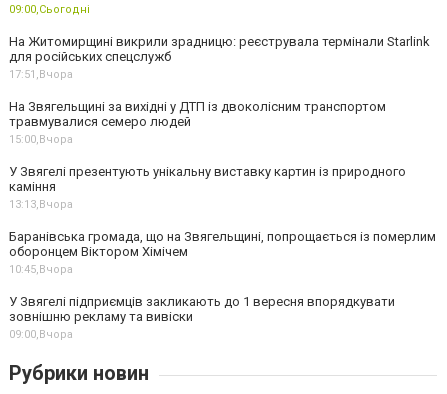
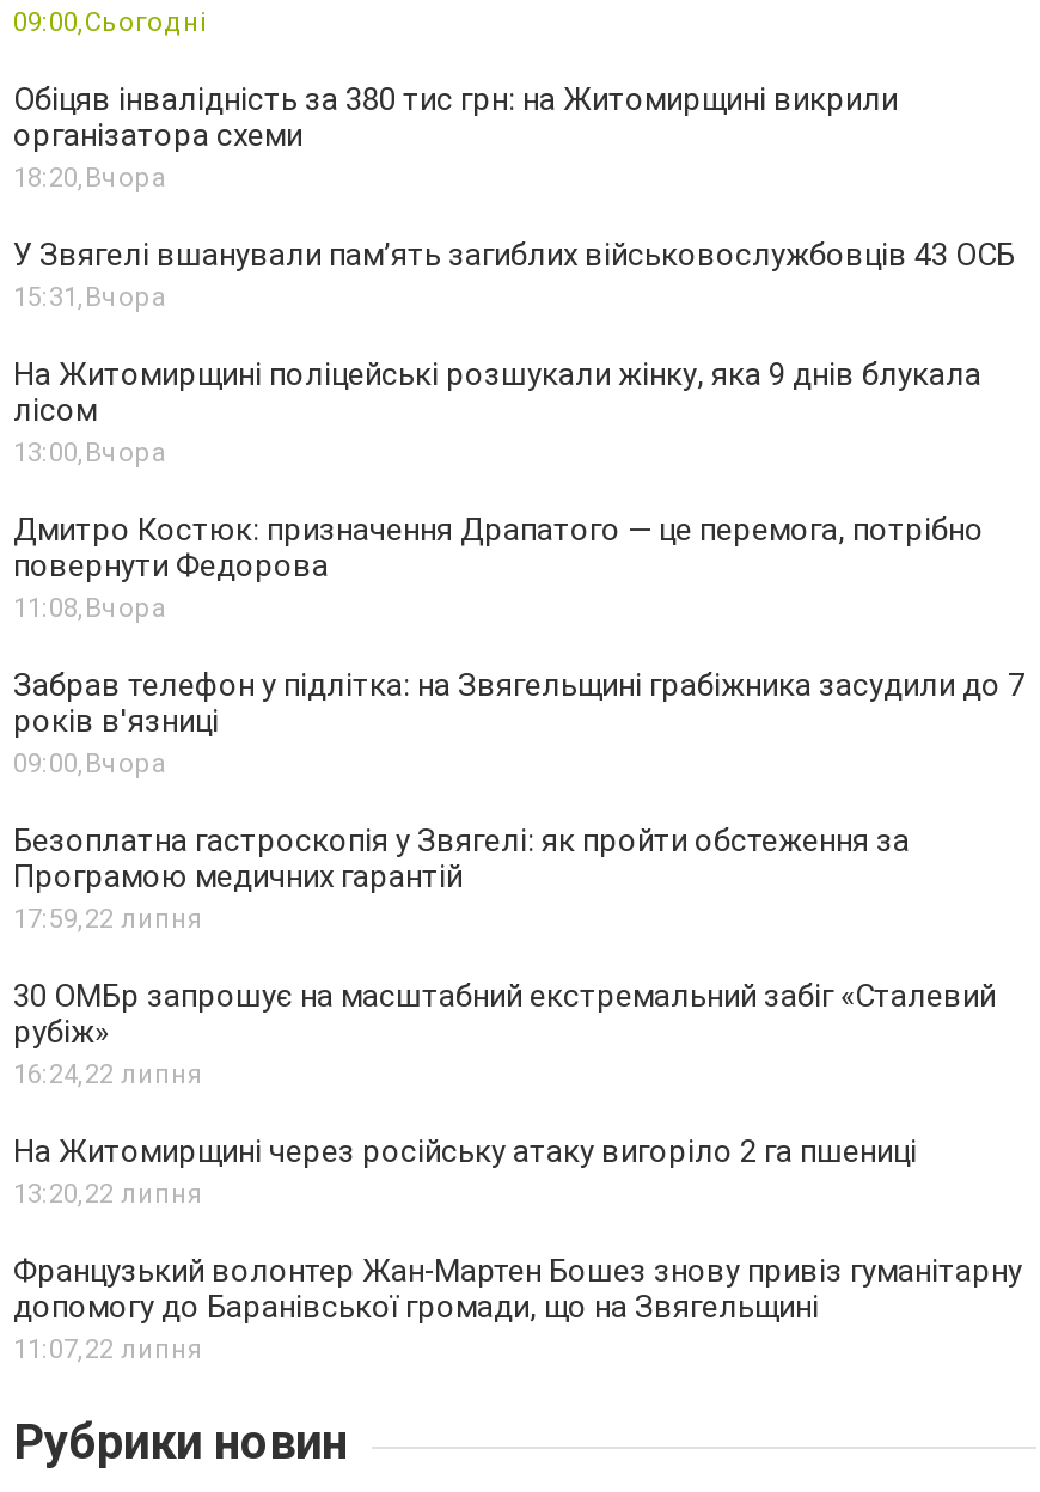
[9,34,430,81] На Житомирщині викрили зрадницю: реєструвала термінали Starlink | для російських спецслужб | 17:51, Вчора -> [13,82,898,195] Обіцяв інвалідність за 380 тис грн: на Житомирщині викрили | організатора схеми | 18:20, Вчора
[9,99,386,146] На Звягельщині за вихідні у ДТП із двоколісним транспортом | травмувалися семеро людей | 15:00,Вчора -> [13,238,1015,314] У Звягелі вшанували пам’ять загиблих військовослужбовців 43 ОСБ | 15:31, Вчора
[9,164,406,211] У Звягелі презентують унікальну виставку картин із природного | каміння | 13:13, Вчора -> [13,357,981,470] На Житомирщині поліцейські розшукали жінку, яка 9 днів блукала | лісом | 13:00, Вчора
[9,229,436,276] Баранівська громада, що на Звягельщині, попрощається із померлим | оборонцем Віктором Хімічем | 10:45, Вчора -> [13,513,984,625] Дмитро Костюк: призначення Драпатого — це перемога, потрібно | повернути Федорова | 11:08, Вчора
[9,294,395,324] У Звягелі підприємців закликають до 1 вересня впорядкувати | зовнішню рекламу та вивіски -> [13,668,1024,740] Забрав телефон у підлітка: на Звягельщині грабіжника засудили до 7 | років в'язниці
none -> [13,824,1022,1366] Безоплатна гастроскопія у Звягелі: як пройти обстеження за | Програмою медичних гарантій | 17:59,22 липня | 30 ОМБр запрошує на масштабний екстремальний забіг «Сталевий | рубіж» | 16:24,22 липня | На Житомирщині через російську атаку вигоріло 2 га пшениці | 13:20,22 липня | Французький волонтер Жан-Мартен Бошез знову привіз гуманітарну | допомогу до Баранівської громади, що на Звягельщині | 11:07,22 липня

